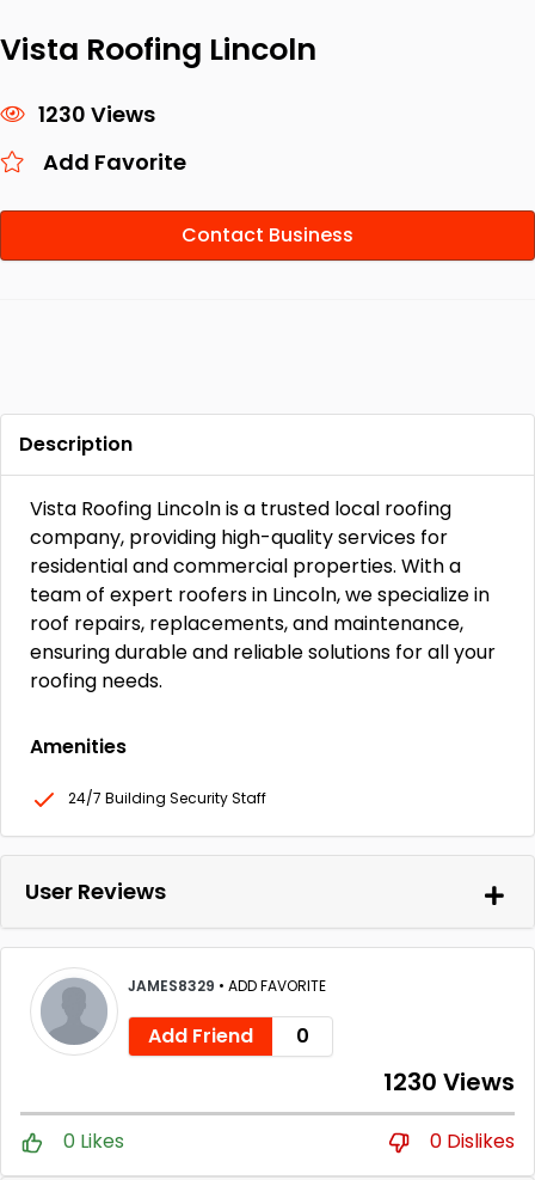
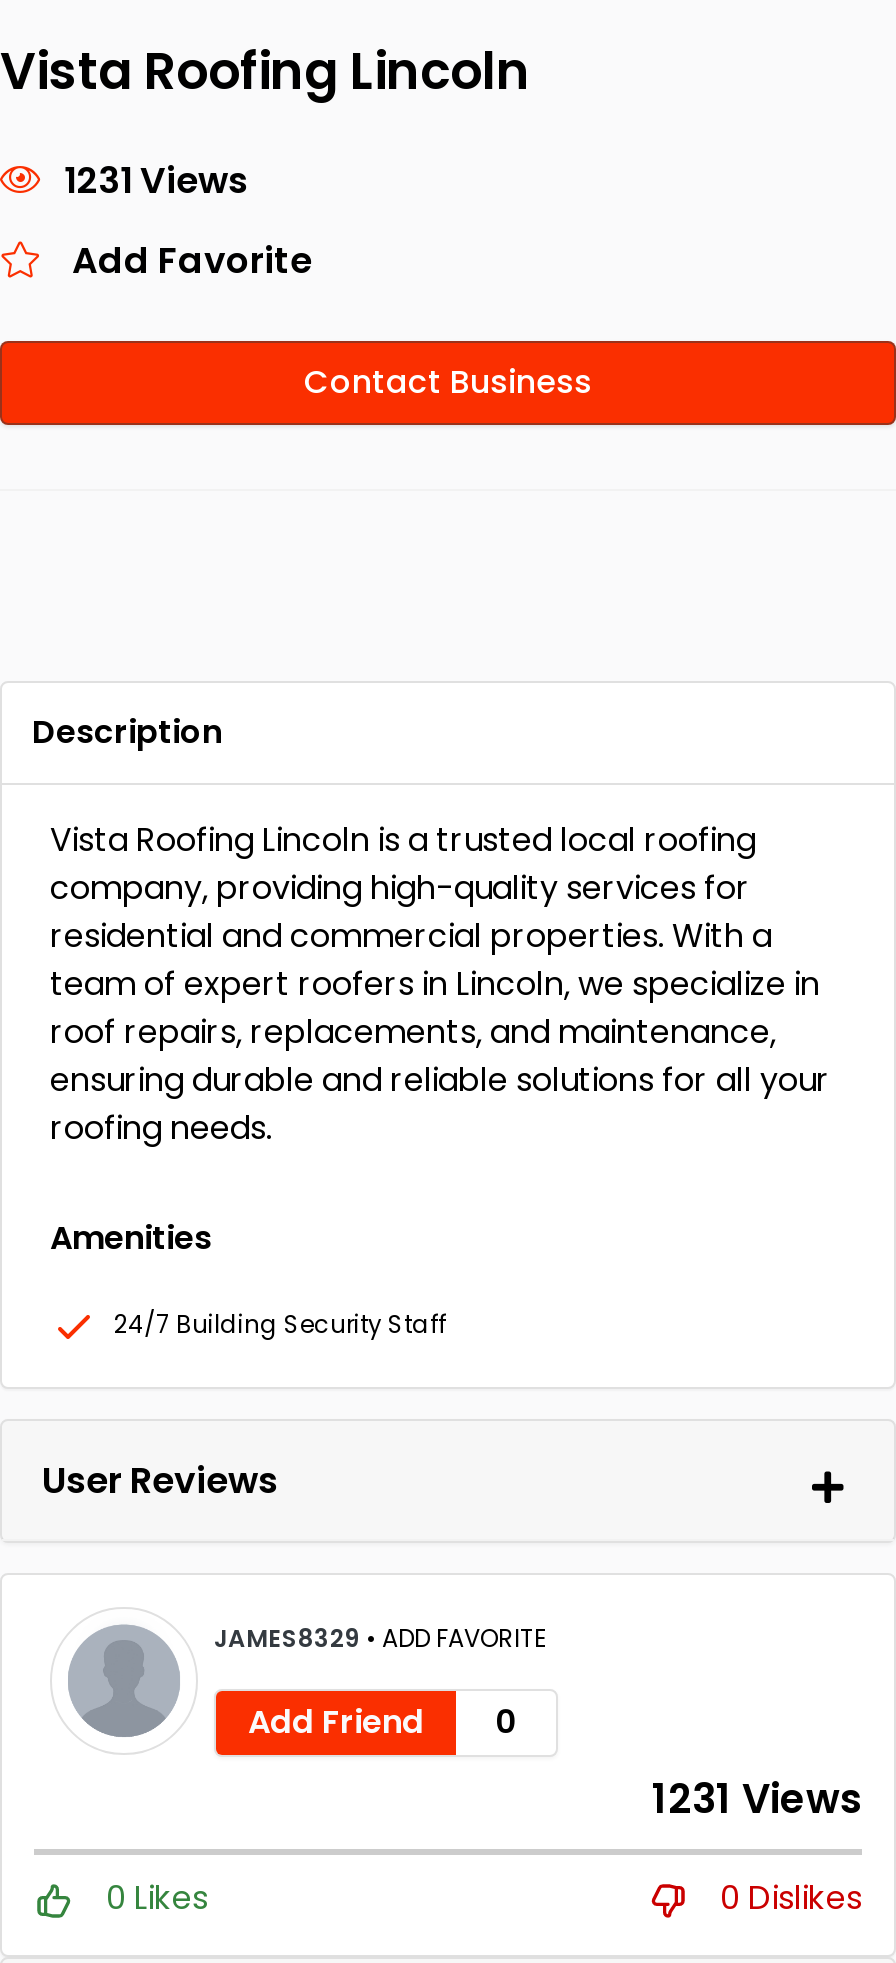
[38,99,155,129] 1230 Views -> [64,155,248,205] 1231 Views
[383,1065,515,1099] 1230 Views -> [652,1771,862,1827] 1231 Views

